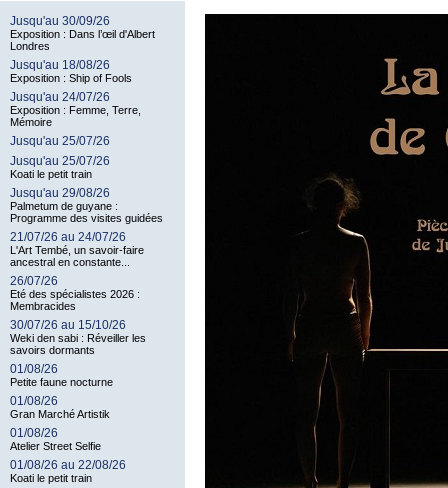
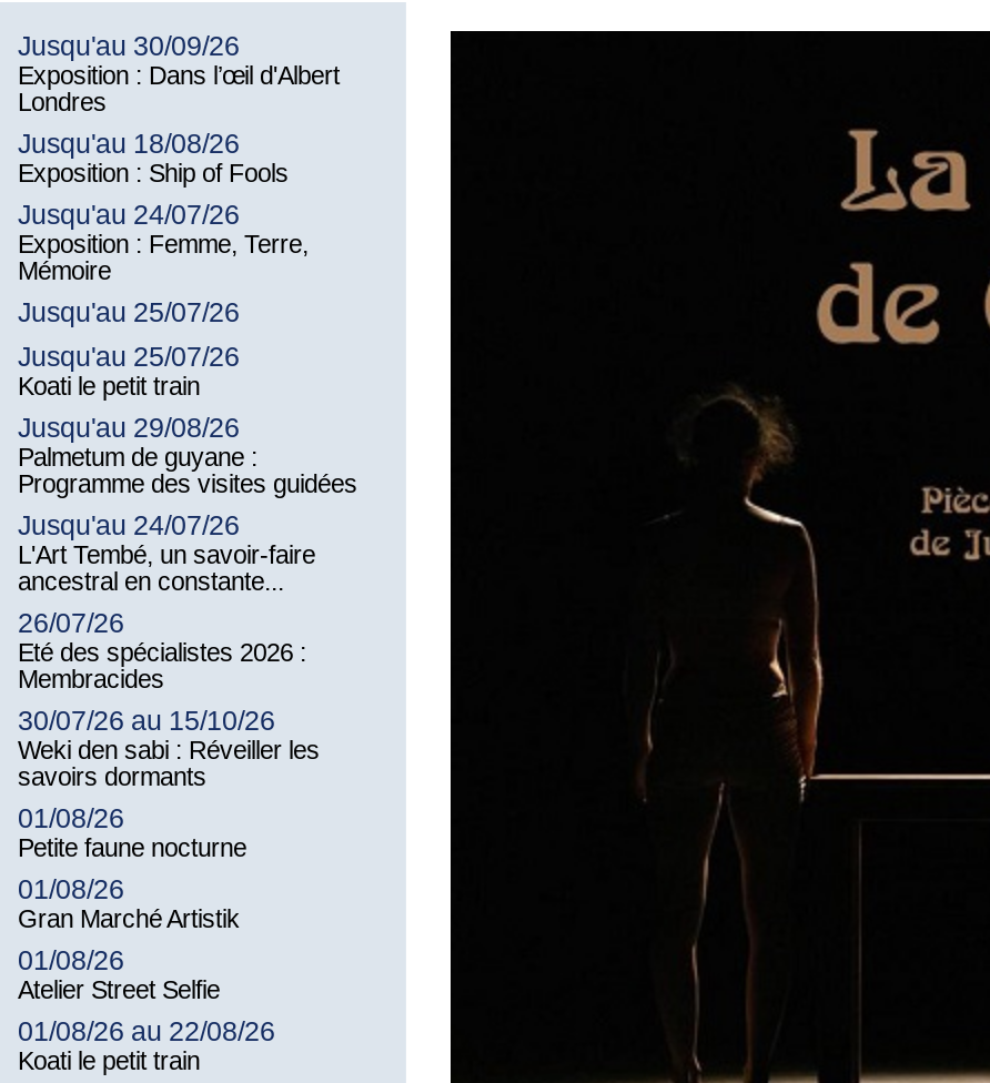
[10,230,126,244] 21/07/26 au 24/07/26 -> [18,510,240,541] Jusqu'au 24/07/26

